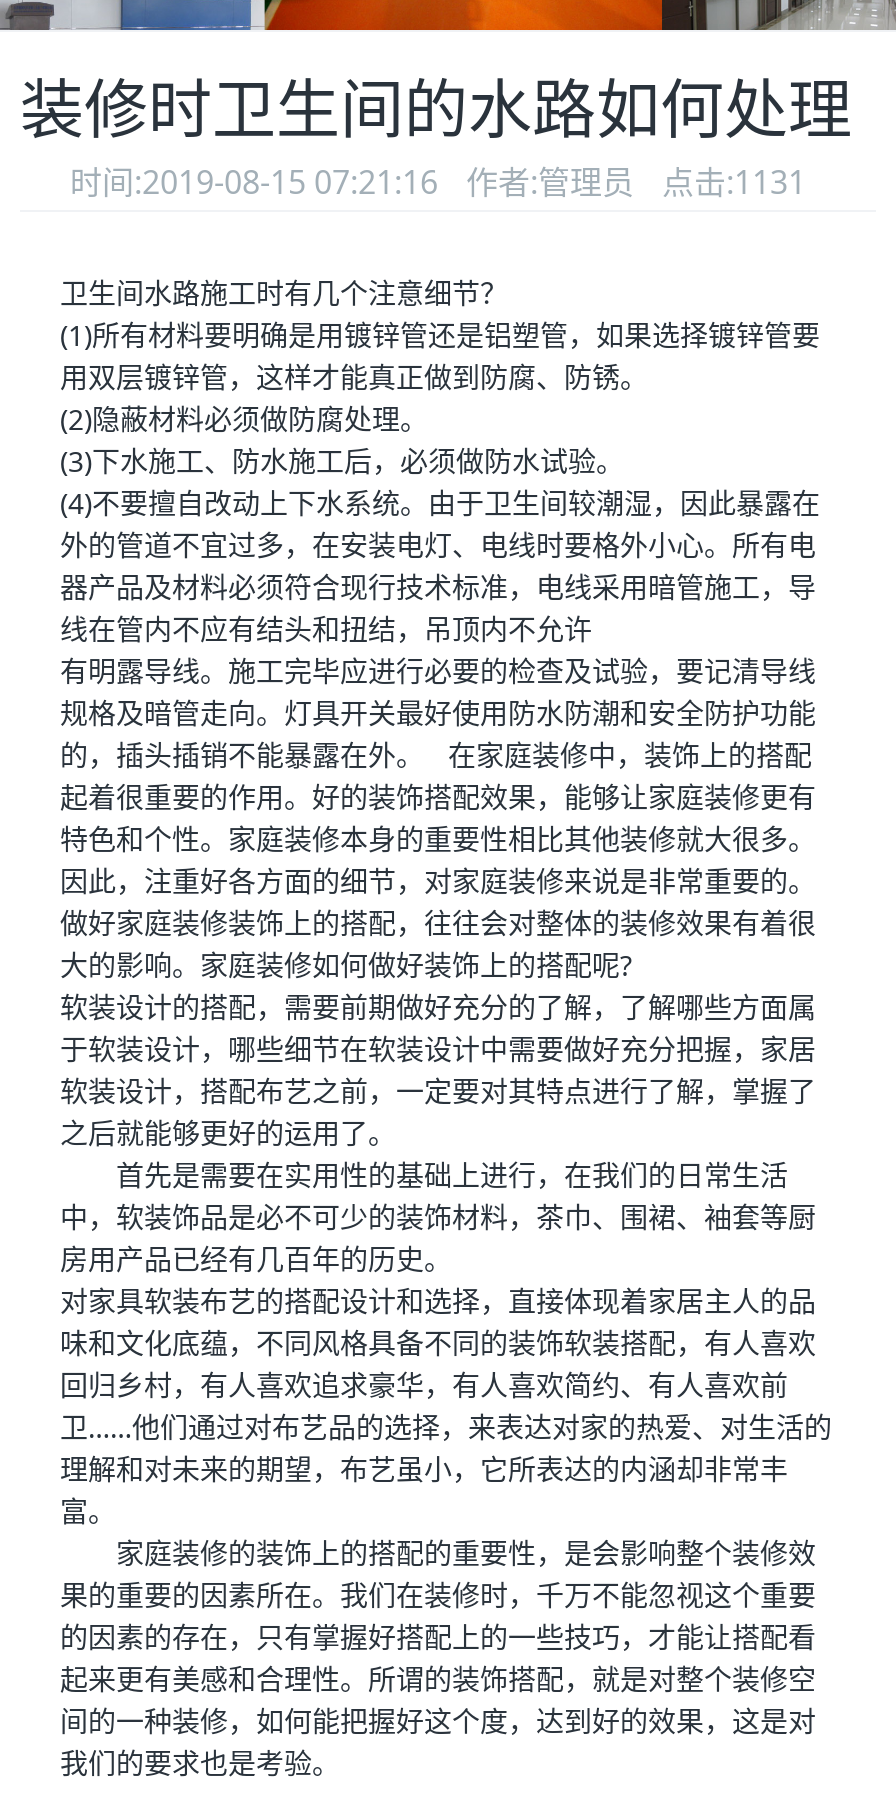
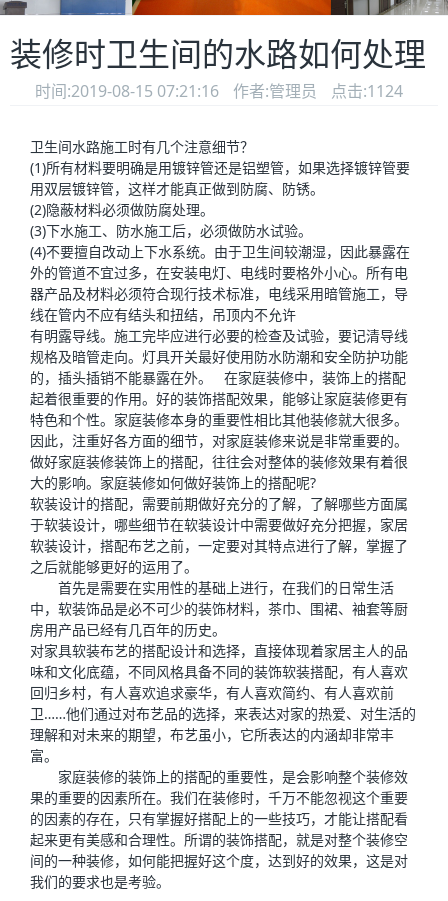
[70,160,806,204] 时间:2019-08-15 07:21:16 作者:管理员 点击:1131 -> [35,80,403,102] 时间:2019-08-15 07:21:16 作者:管理员 点击:1124

